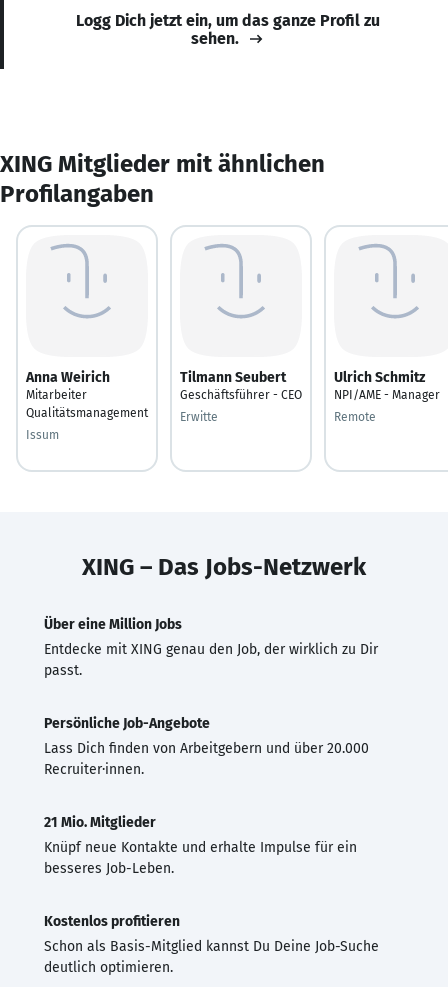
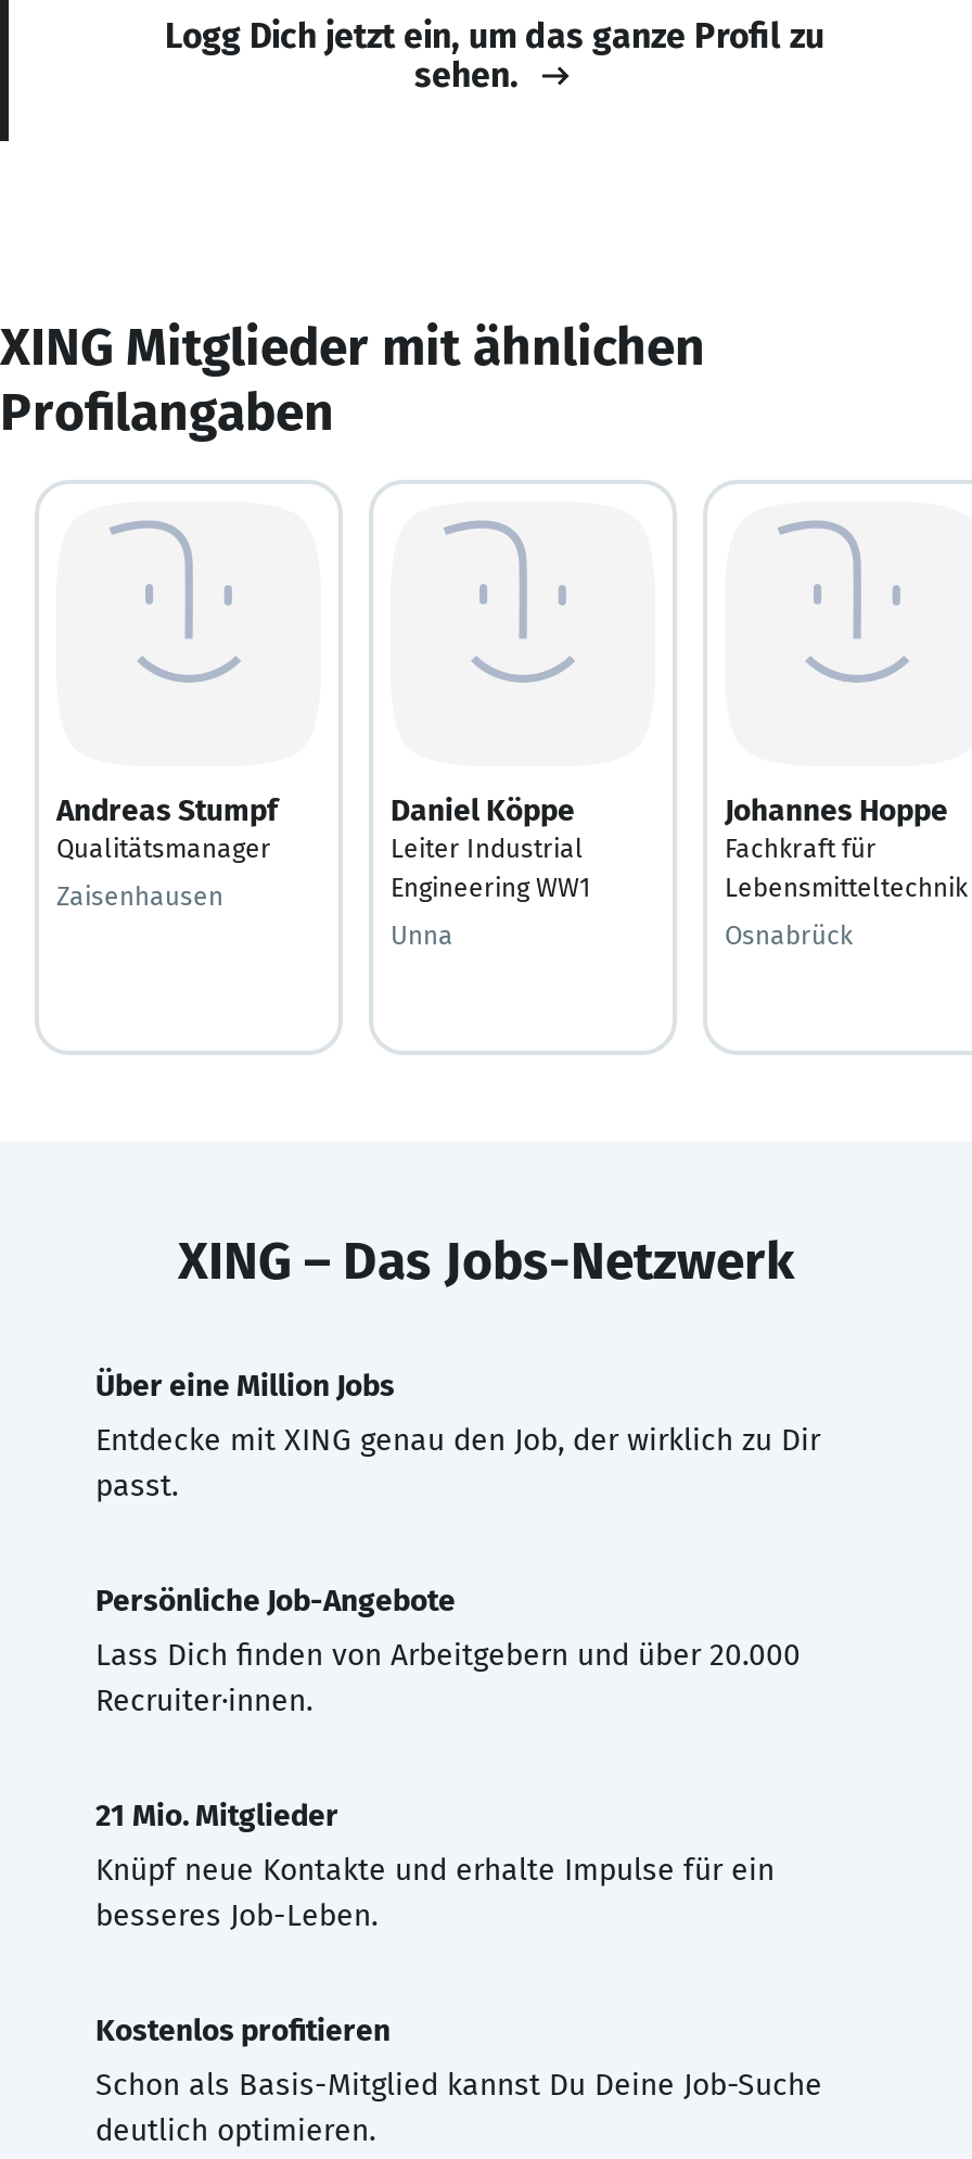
[26,368,148,419] Anna Weirich | Mitarbeiter | Qualitätsmanagement -> [56,791,278,863] Andreas Stumpf | Qualitätsmanager
[180,368,302,401] Tilmann Seubert | Geschäftsführer - CEO -> [391,791,590,902] Daniel Köppe | Leiter Industrial | Engineering WW1
[334,368,440,401] Ulrich Schmitz | NPI/AME - Manager -> [725,791,968,902] Johannes Hoppe | Fachkraft für | Lebensmitteltechnik
[180,409,218,423] Erwitte -> [391,919,453,950] Unna
[334,409,376,423] Remote -> [725,919,853,950] Osnabrück
[26,427,59,441] Issum -> [56,880,223,911] Zaisenhausen

